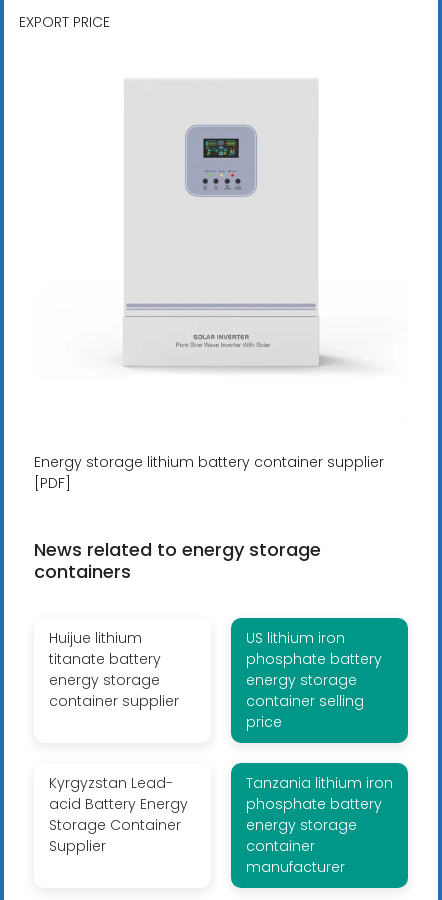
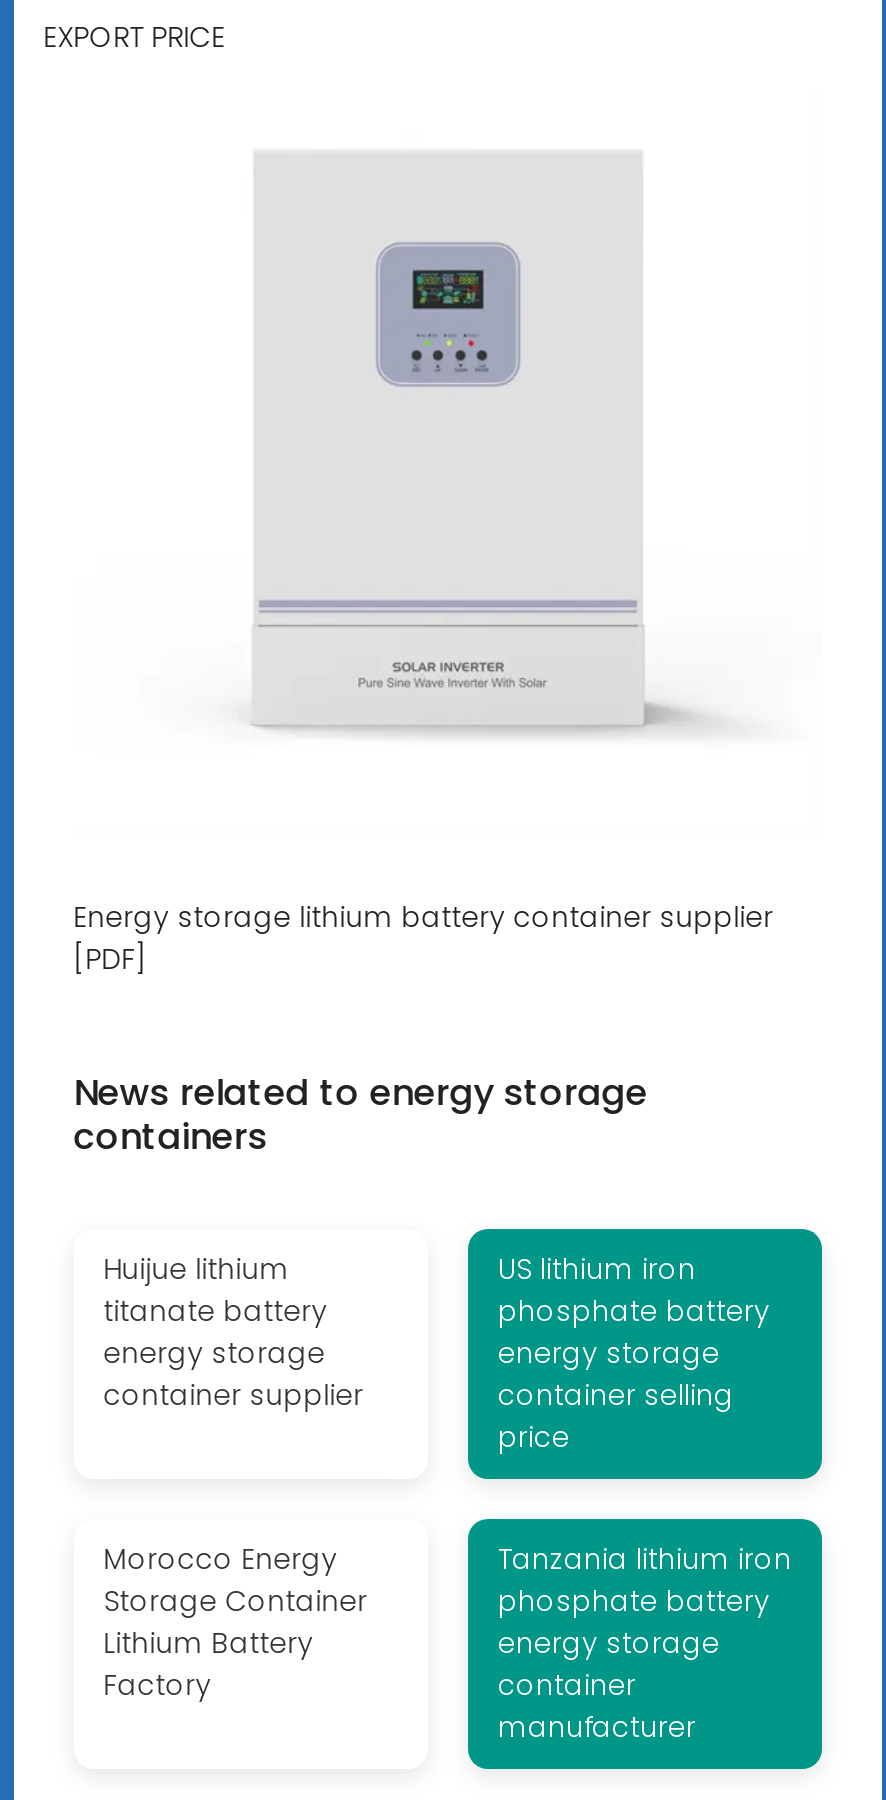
[49,773,188,814] Kyrgyzstan Lead- | acid Battery Energy -> [103,1540,337,1580] Morocco Energy
moved [49,815,181,835] -> [103,1582,367,1622]: Storage Container
[49,836,106,856] Supplier -> [103,1624,313,1706] Lithium Battery | Factory

